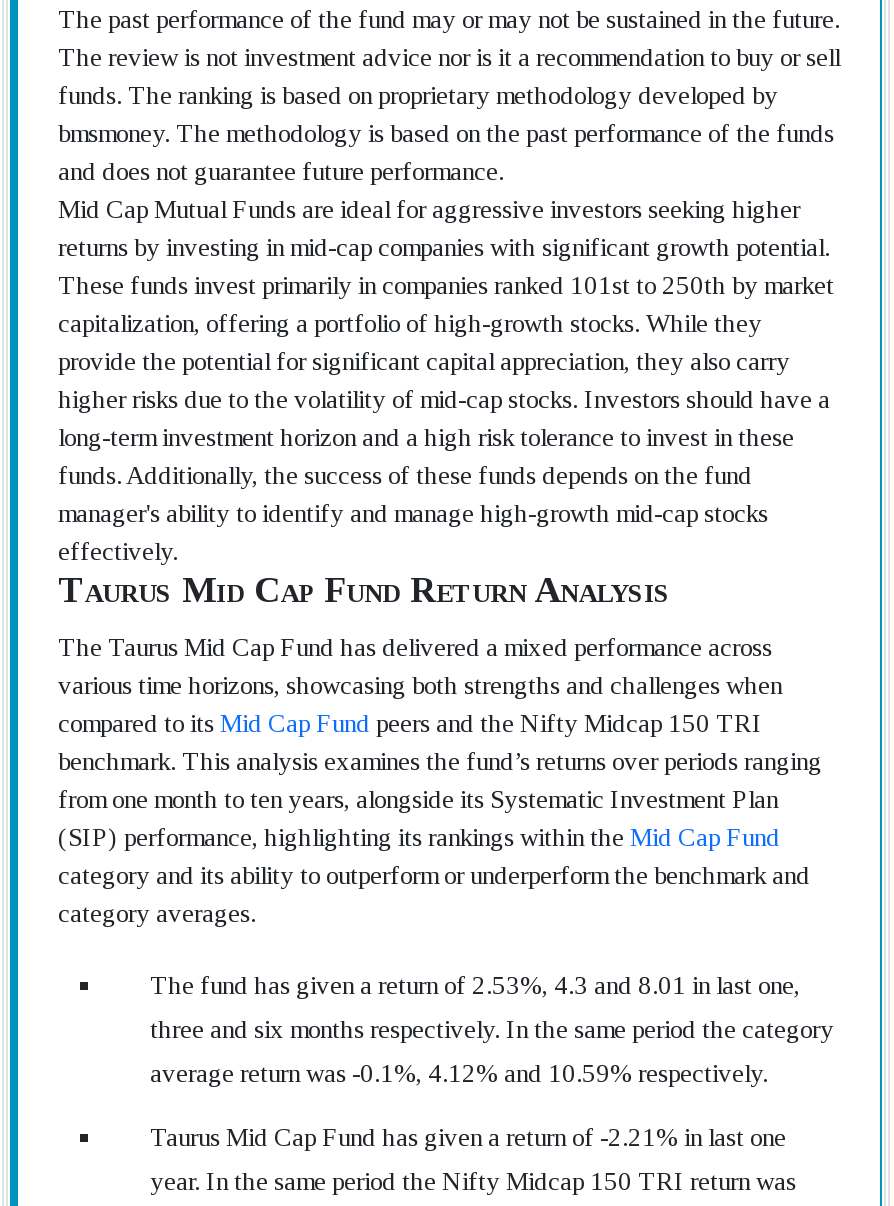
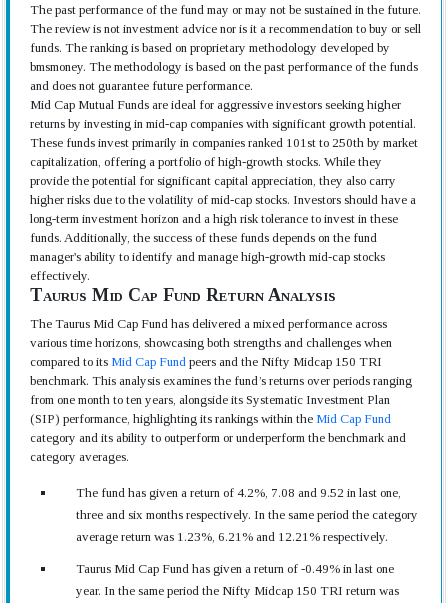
[150,970,800,1000] The fund has given a return of 2.53%, 4.3 and 8.01 in last one, -> [76,485,401,500] The fund has given a return of 4.2%, 7.08 and 9.52 in last one,
[150,1058,768,1088] average return was -0.1%, 4.12% and 10.59% respectively. -> [76,529,388,544] average return was 1.23%, 6.21% and 12.21% respectively.
[150,1122,786,1152] Taurus Mid Cap Fund has given a return of -2.21% in last one -> [76,561,394,576] Taurus Mid Cap Fund has given a return of -0.49% in last one

